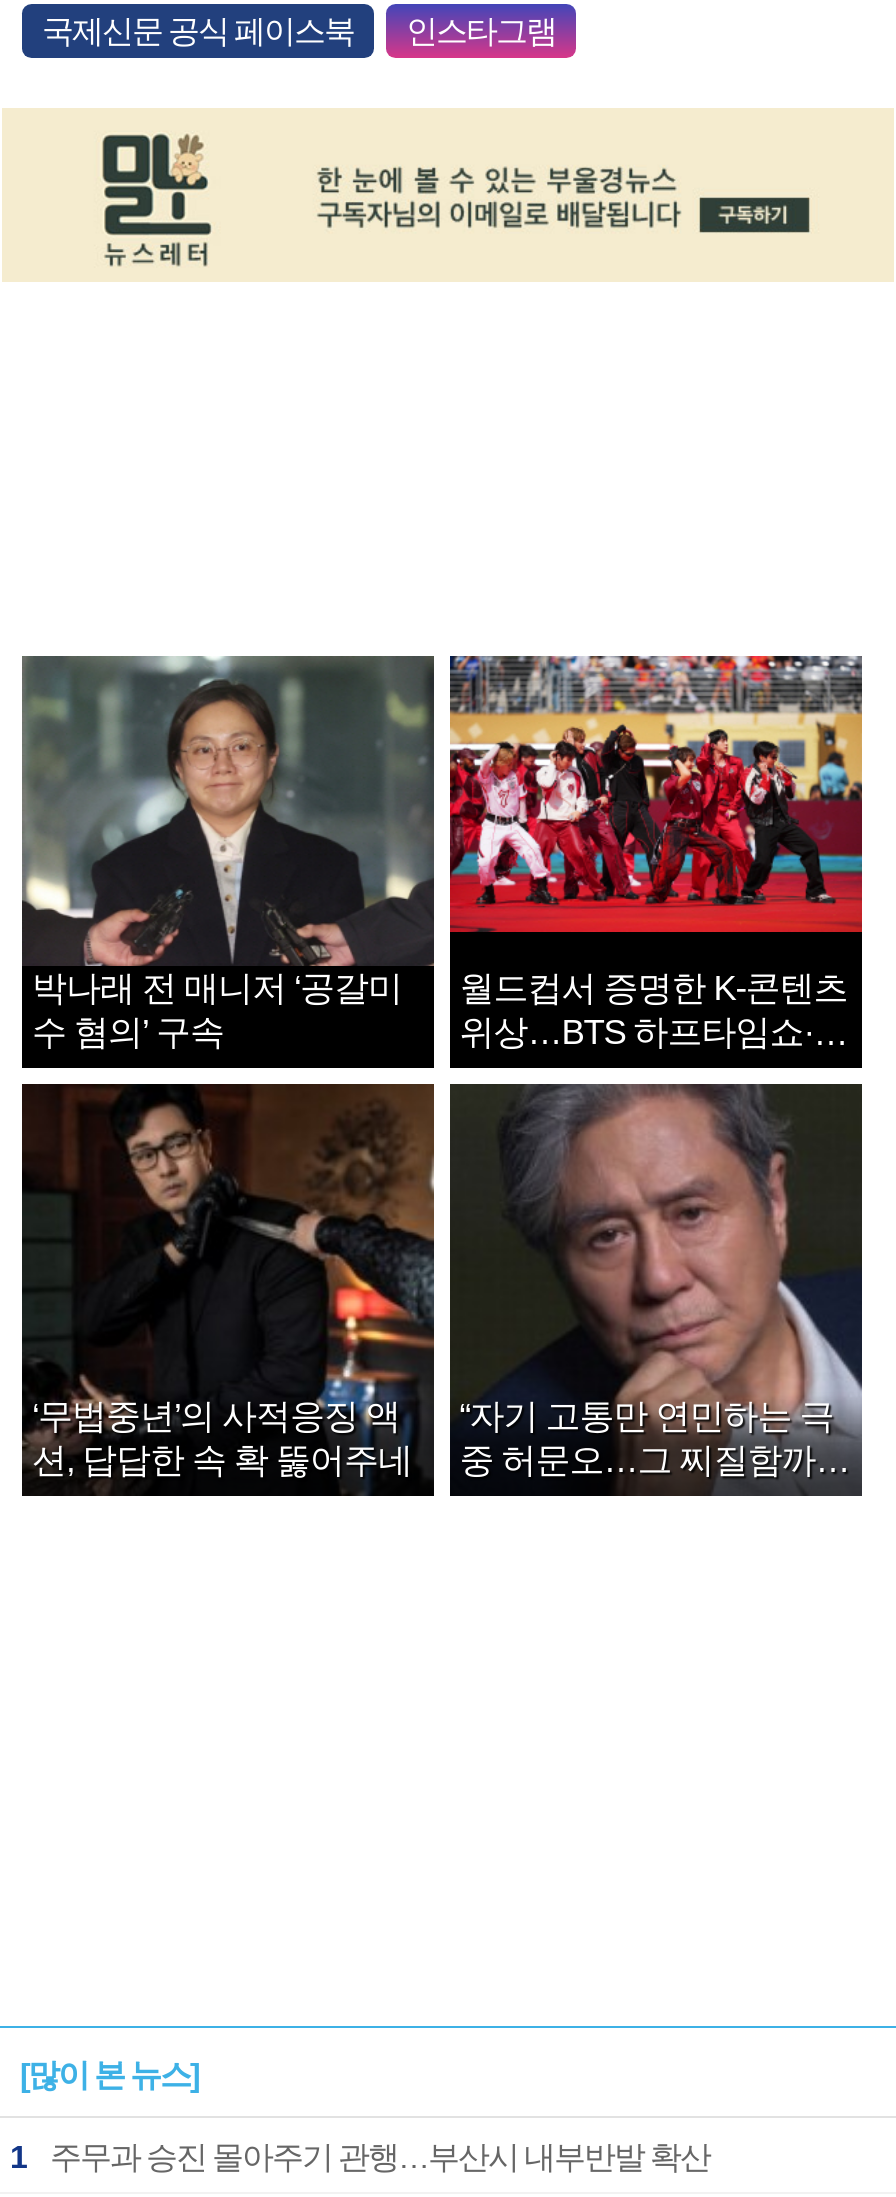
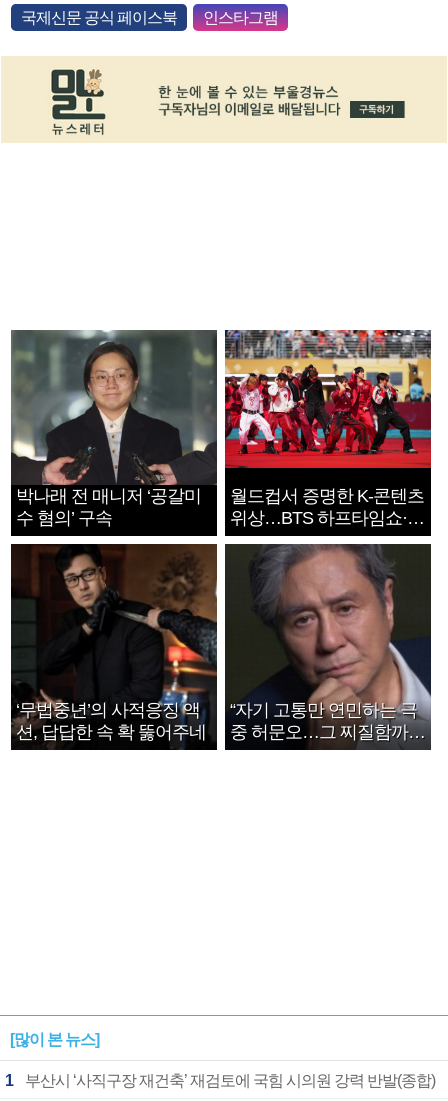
[50,2140,710,2174] 주무과 승진 몰아주기 관행…부산시 내부반발 확산 -> [25,1072,435,1089] 부산시 ‘사직구장 재건축’ 재검토에 국힘 시의원 강력 반발(종합)

